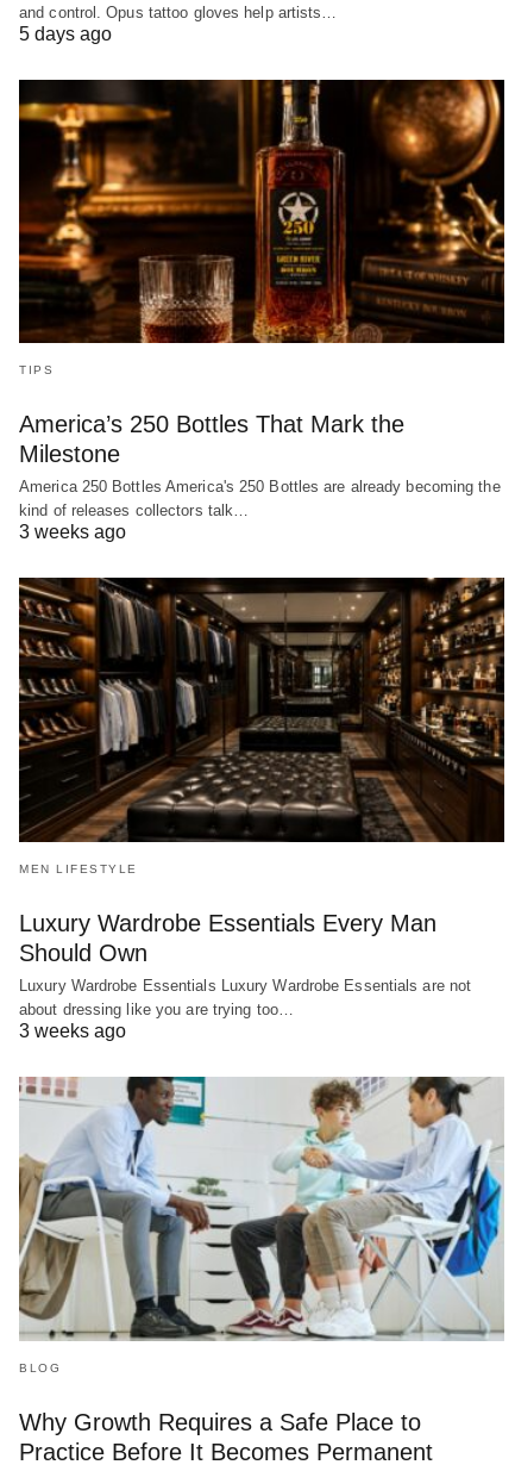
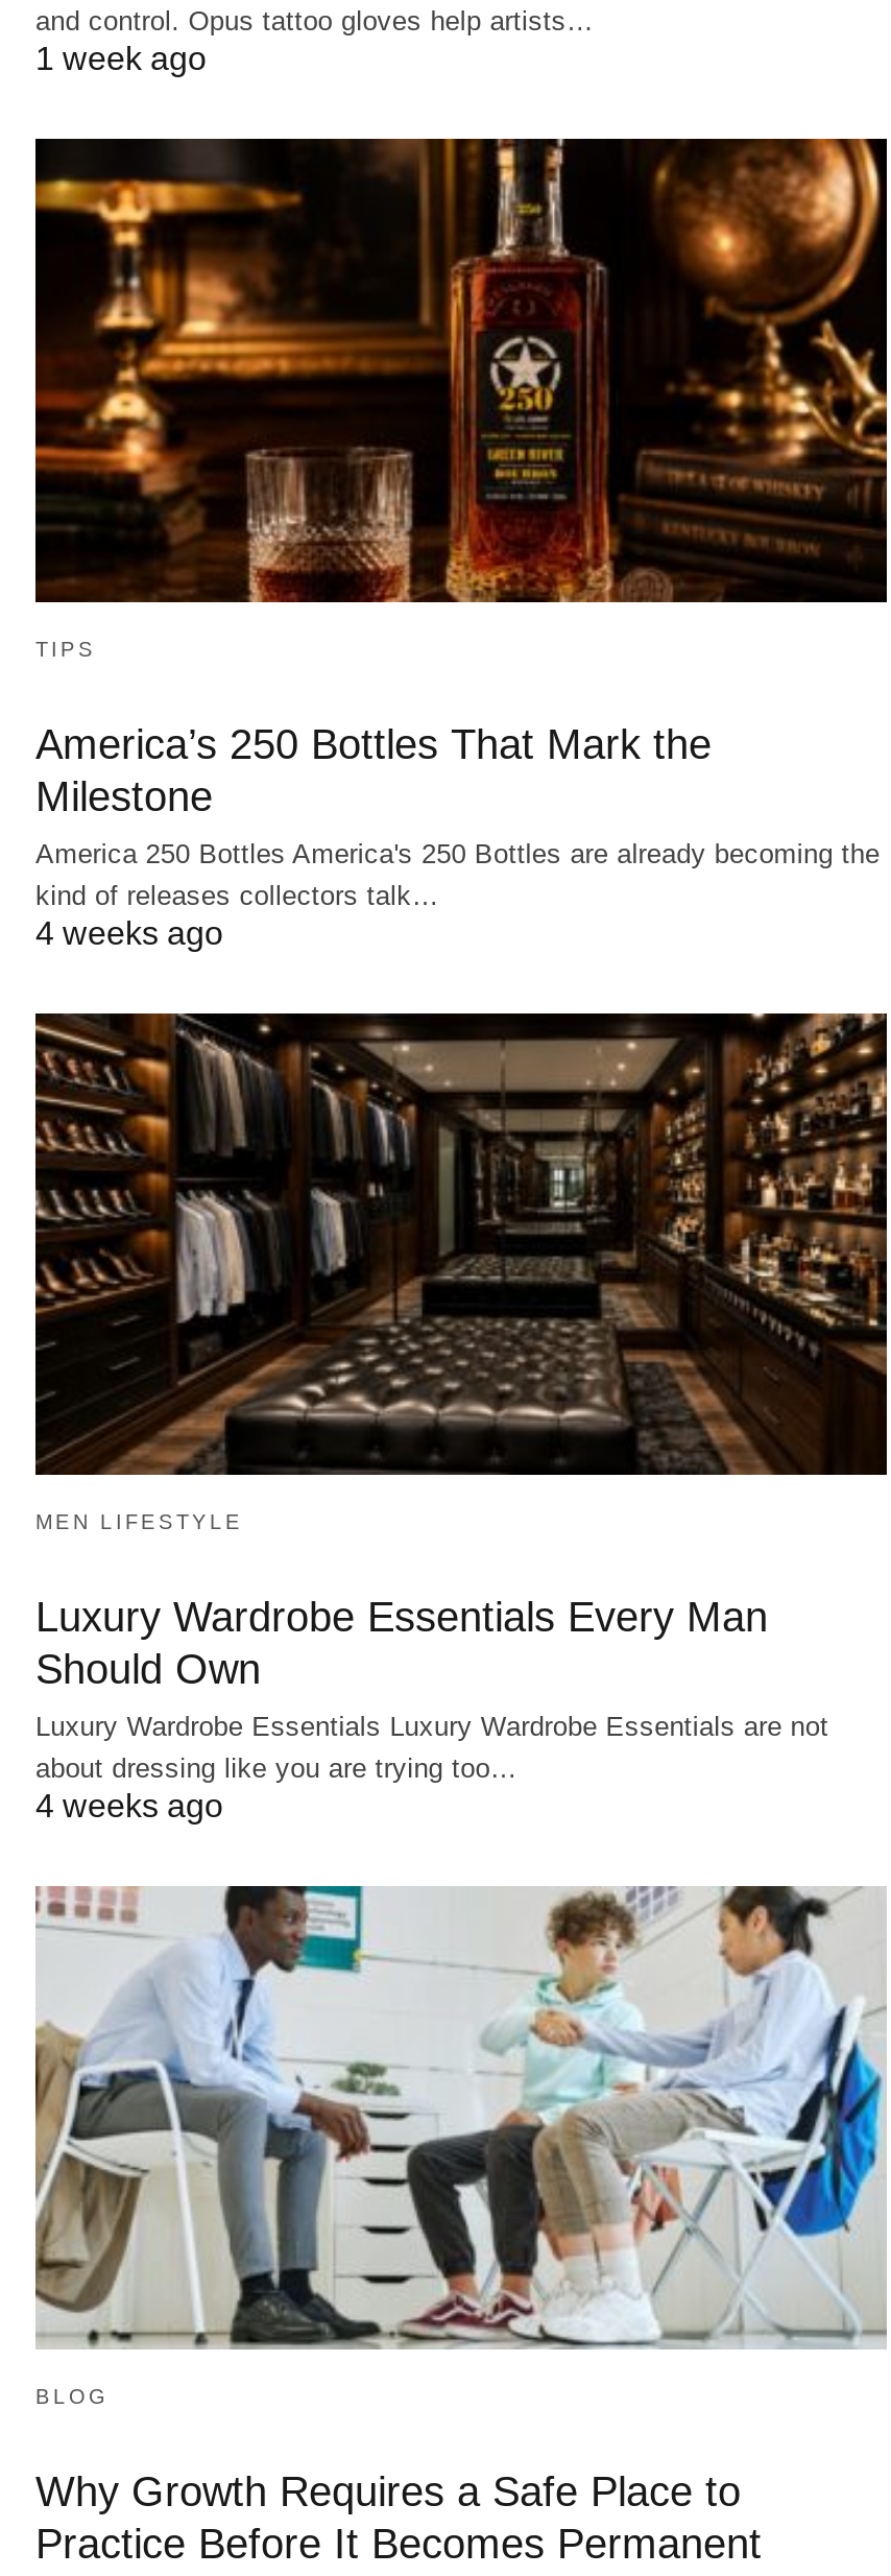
[19,23,112,44] 5 days ago -> [35,41,207,76] 1 week ago
[19,522,126,542] 3 weeks ago -> [35,915,223,950] 4 weeks ago
[19,1021,126,1041] 3 weeks ago -> [35,1789,223,1824] 4 weeks ago

